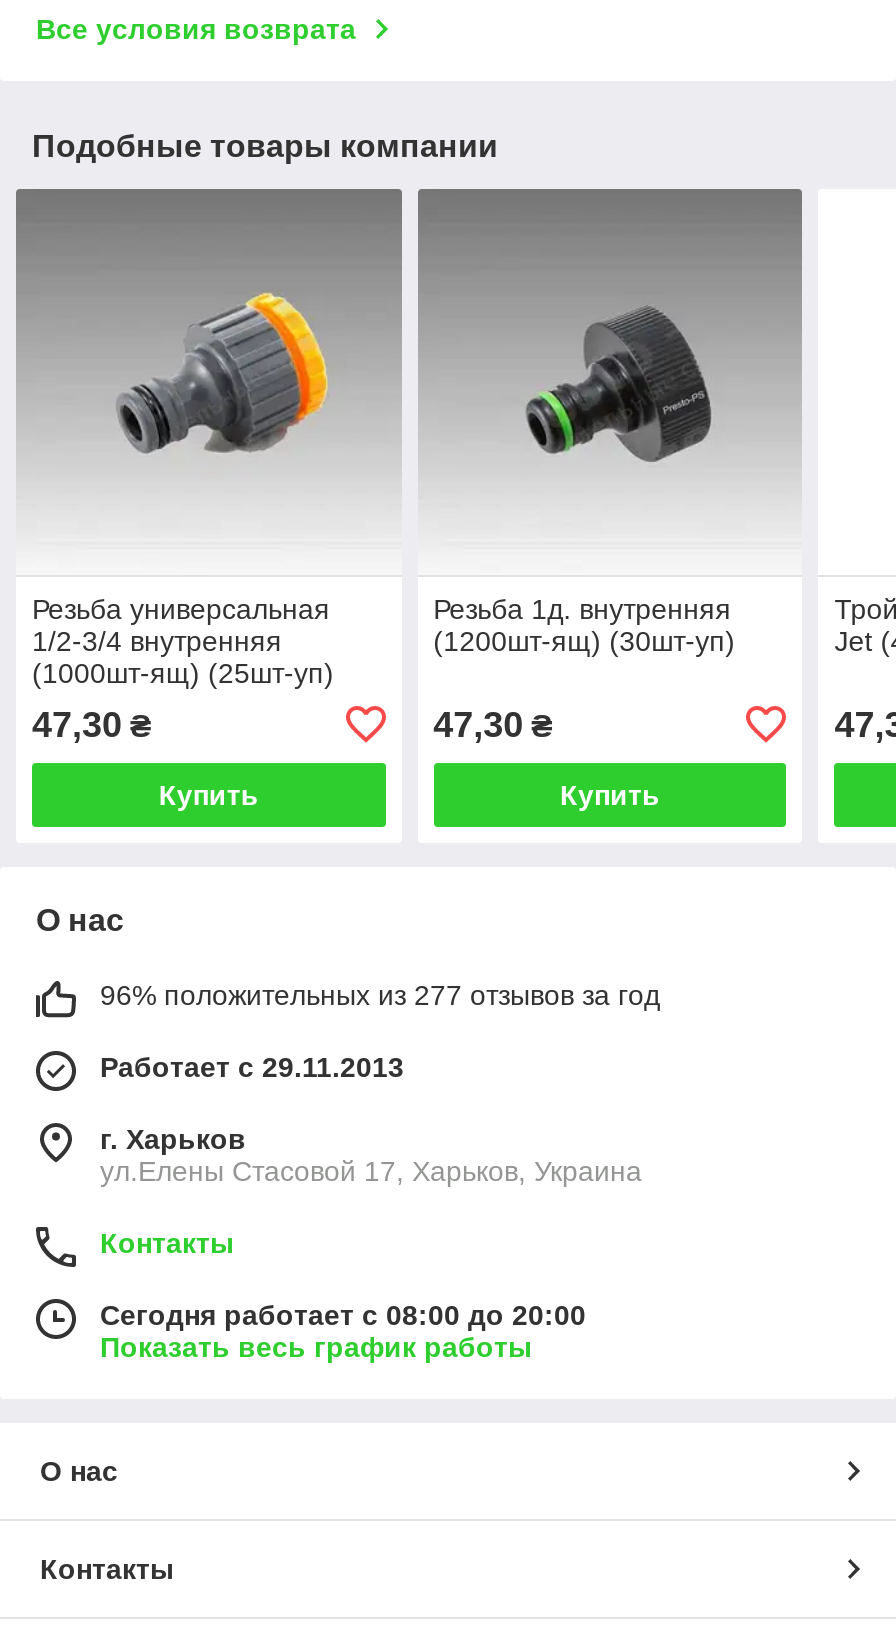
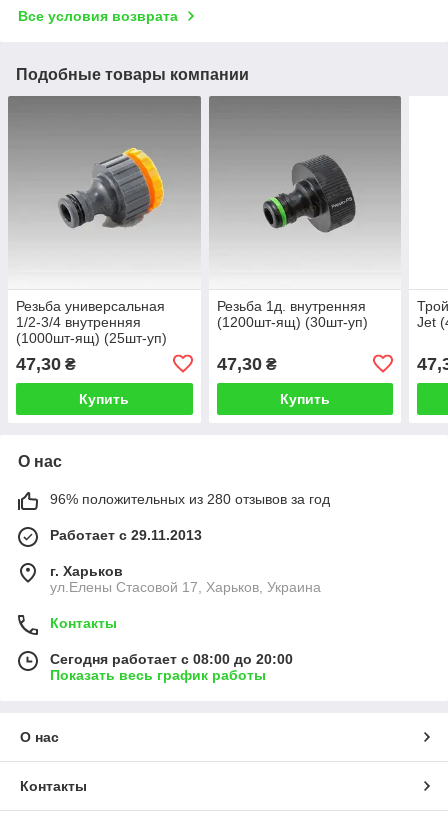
[100,979,660,1011] 96% положительных из 277 отзывов за год -> [50,491,330,507] 96% положительных из 280 отзывов за год

